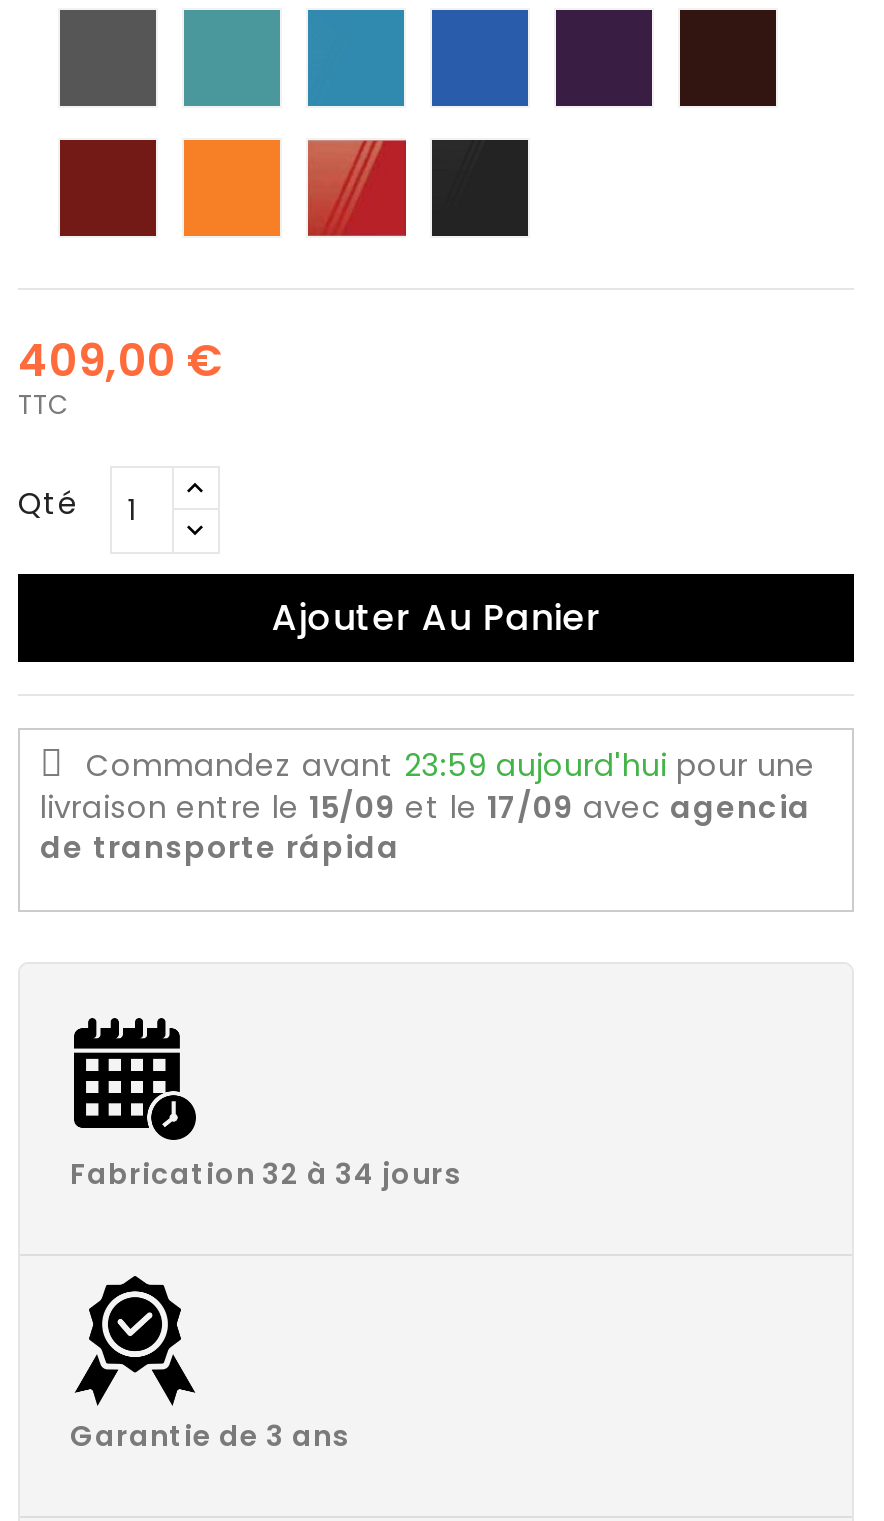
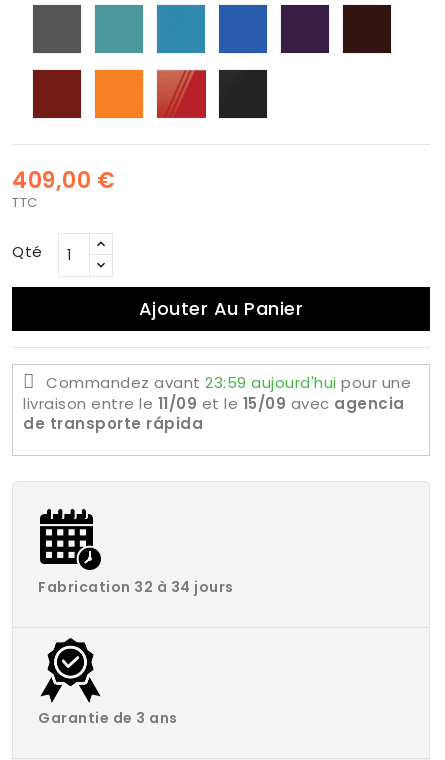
[40,786,811,828] livraison entre le 15/09 et le 17/09 avec agencia -> [23,393,404,414] livraison entre le 11/09 et le 15/09 avec agencia

